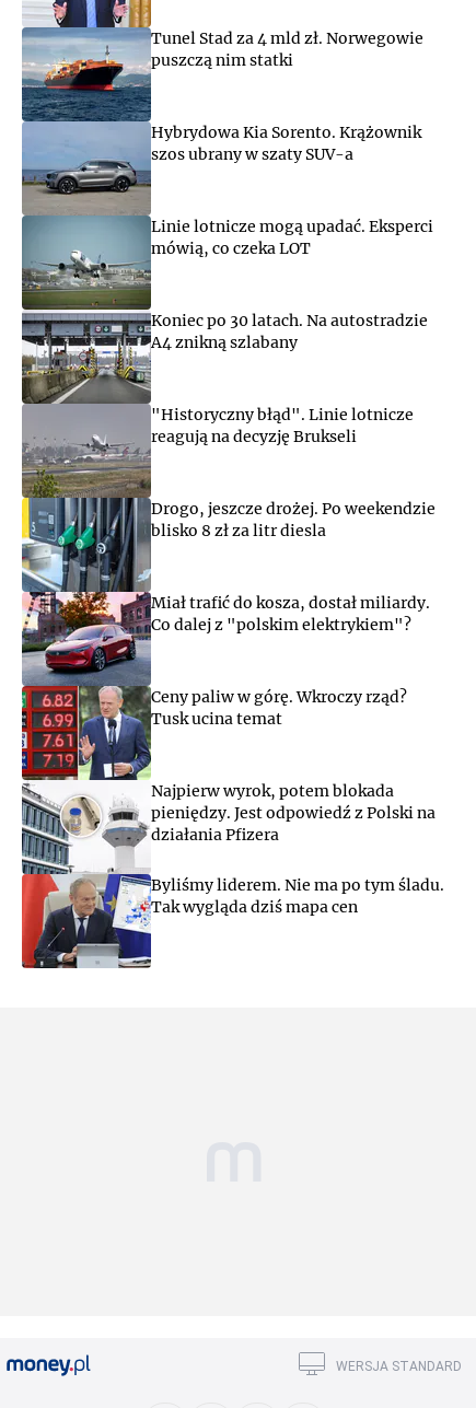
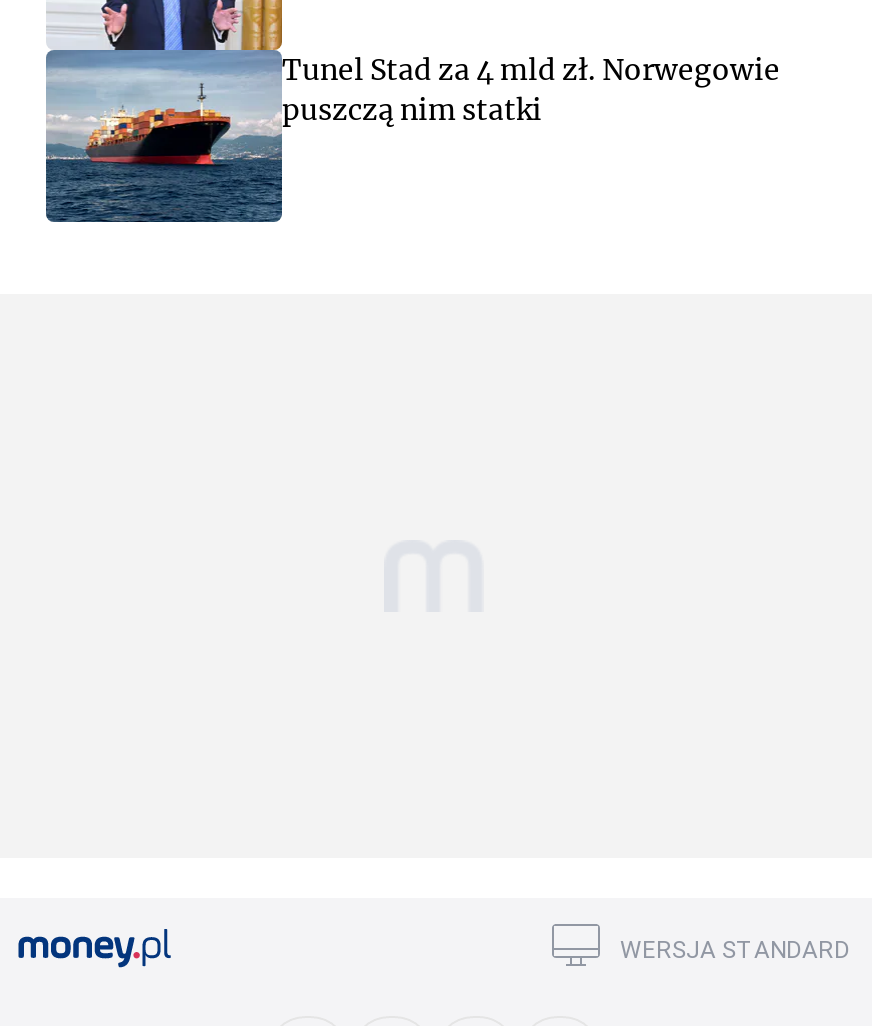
[21,120,421,969] [image] | Hybrydowa Kia Sorento. Krążownik | szos ubrany w szaty SUV-a -> none
[151,217,433,258] Linie lotnicze mogą upadać. Eksperci | mówią, co czeka LOT -> none
[151,311,428,352] Koniec po 30 latach. Na autostradzie | A4 znikną szlabany -> none
[151,405,414,446] "Historyczny błąd". Linie lotnicze | reagują na decyzję Brukseli -> none
[151,499,436,540] Drogo, jeszcze drożej. Po weekendzie | blisko 8 zł za litr diesla -> none
[151,593,430,635] Miał trafić do kosza, dostał miliardy. | Co dalej z "polskim elektrykiem"? -> none
[151,687,407,729] Ceny paliw w górę. Wkroczy rząd? | Tusk ucina temat -> none
[151,781,444,917] Najpierw wyrok, potem blokada | pieniędzy. Jest odpowiedź z Polski na | działania Pfizera | Byliśmy liderem. Nie ma po tym śladu. | Tak wygląda dziś mapa cen -> none

